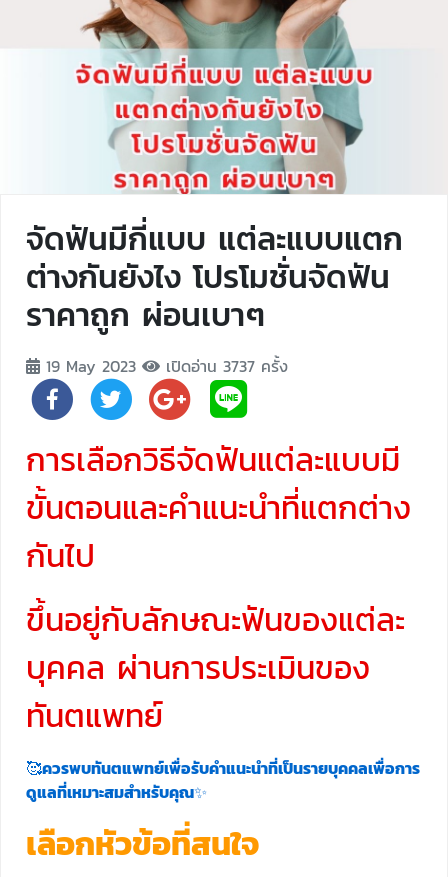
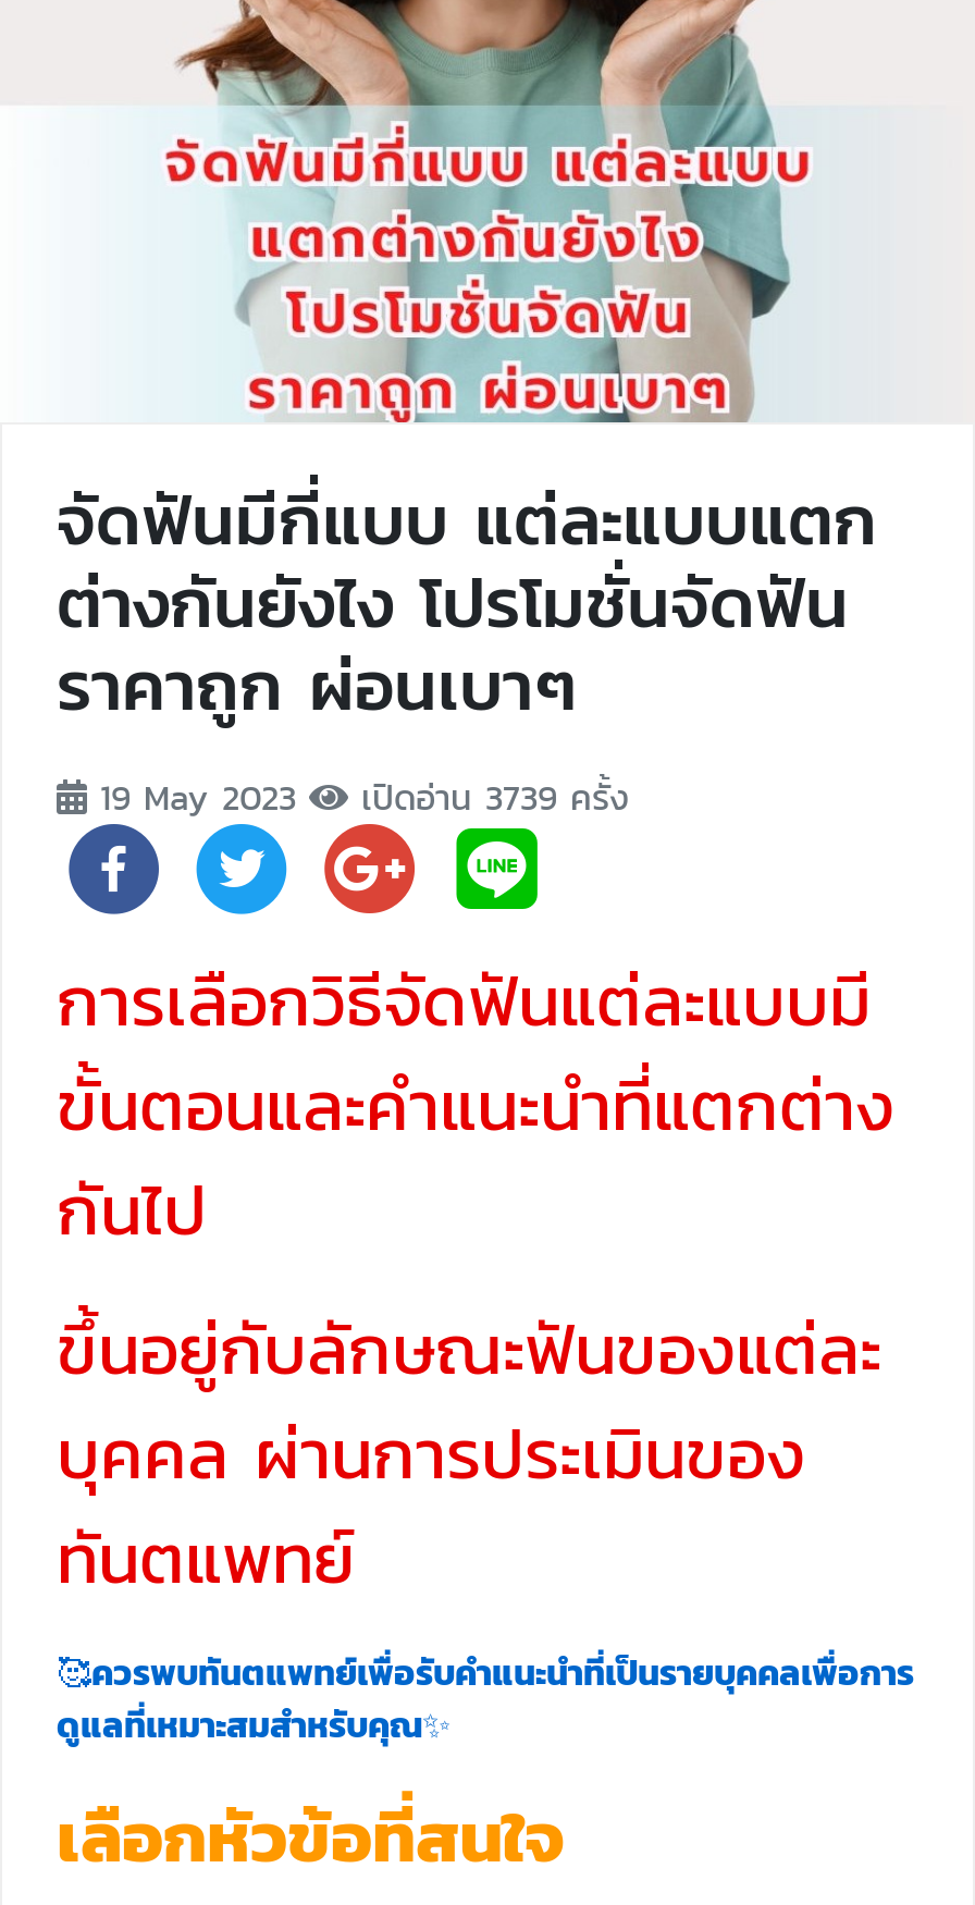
[160,354,288,378] เปิดอ่าน 3737 ครั้ง -> [348,772,629,824] เปิดอ่าน 3739 ครั้ง

